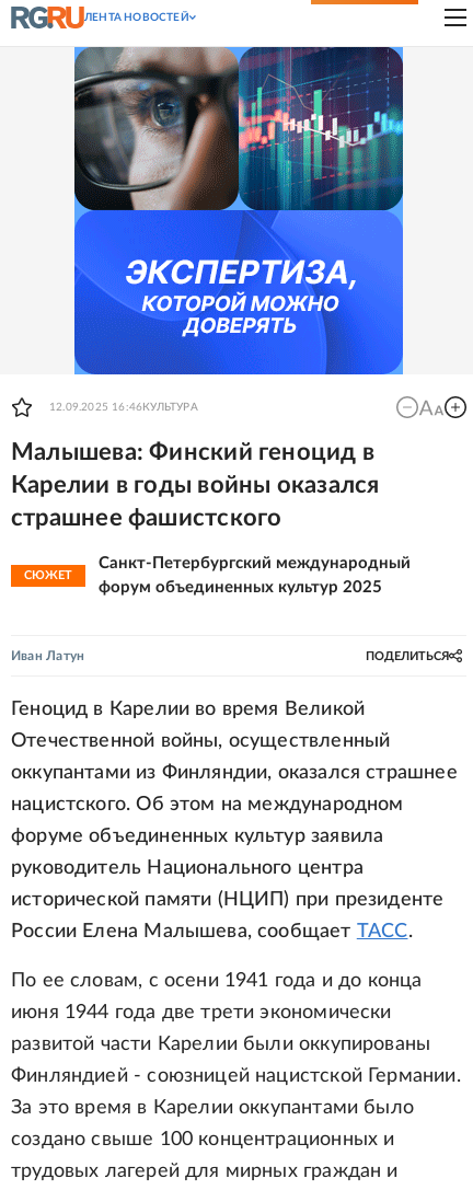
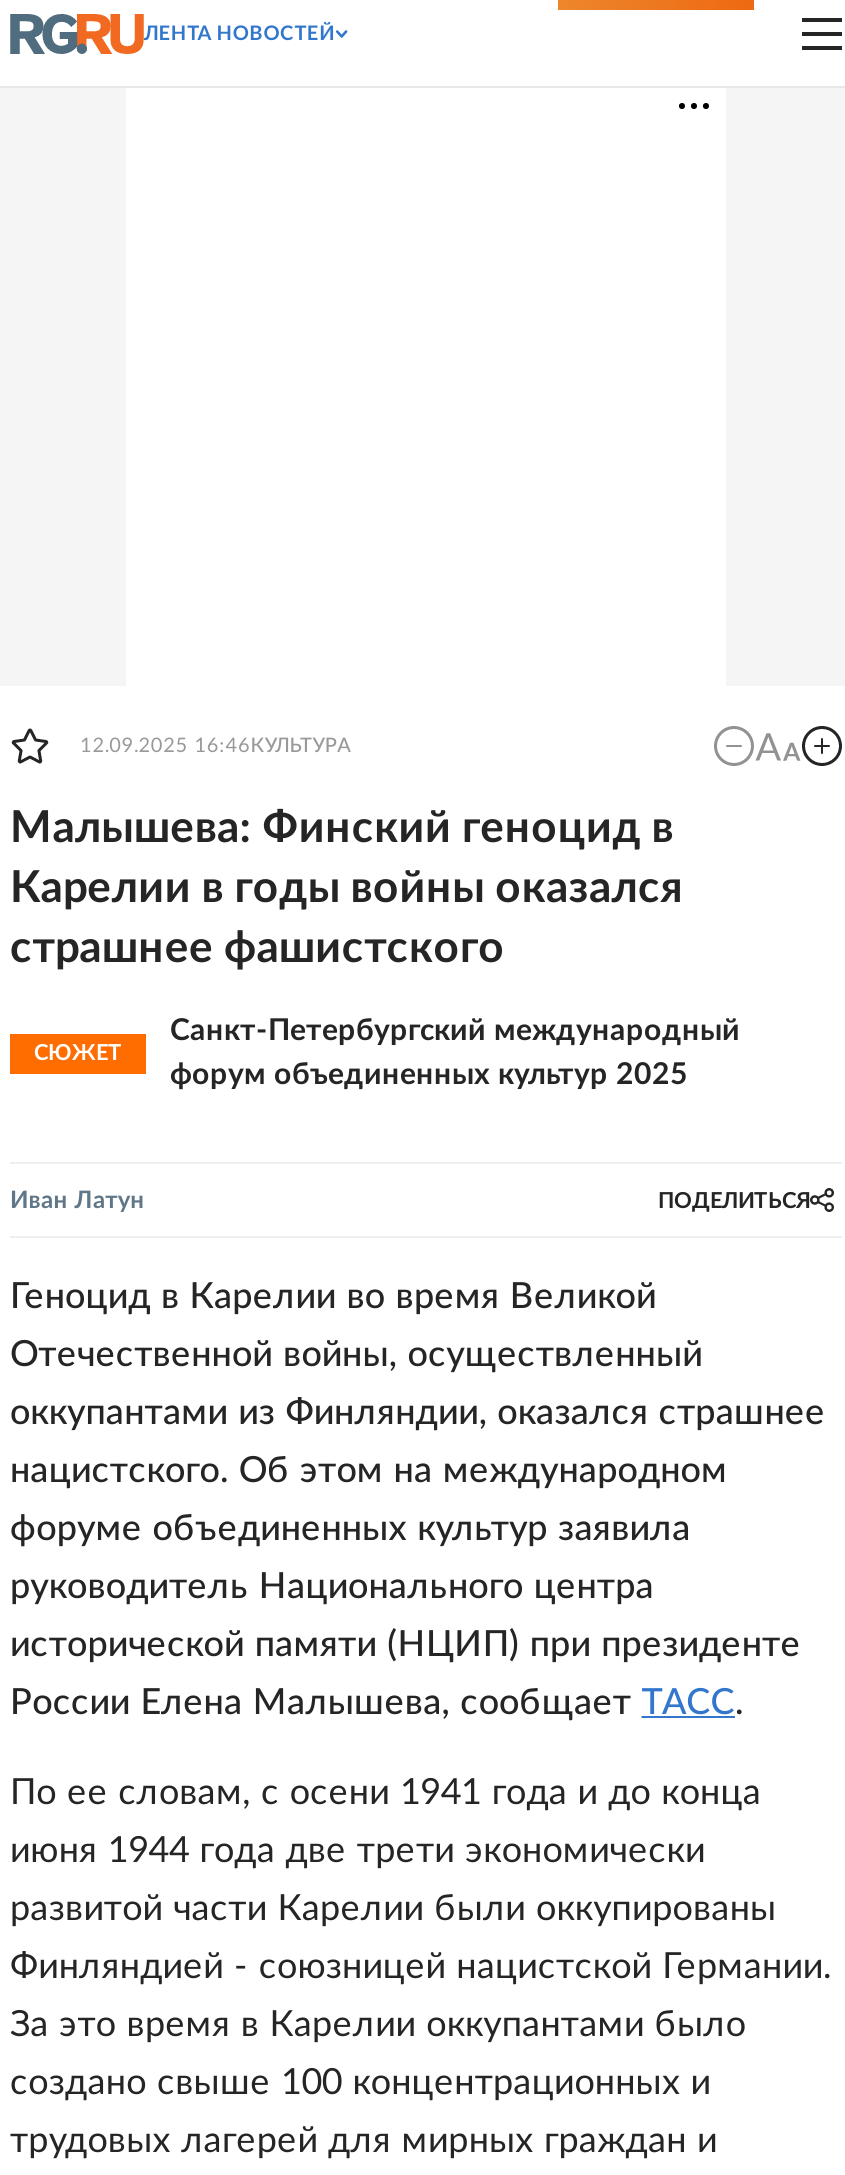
[73,46,404,376] [image] -> none

